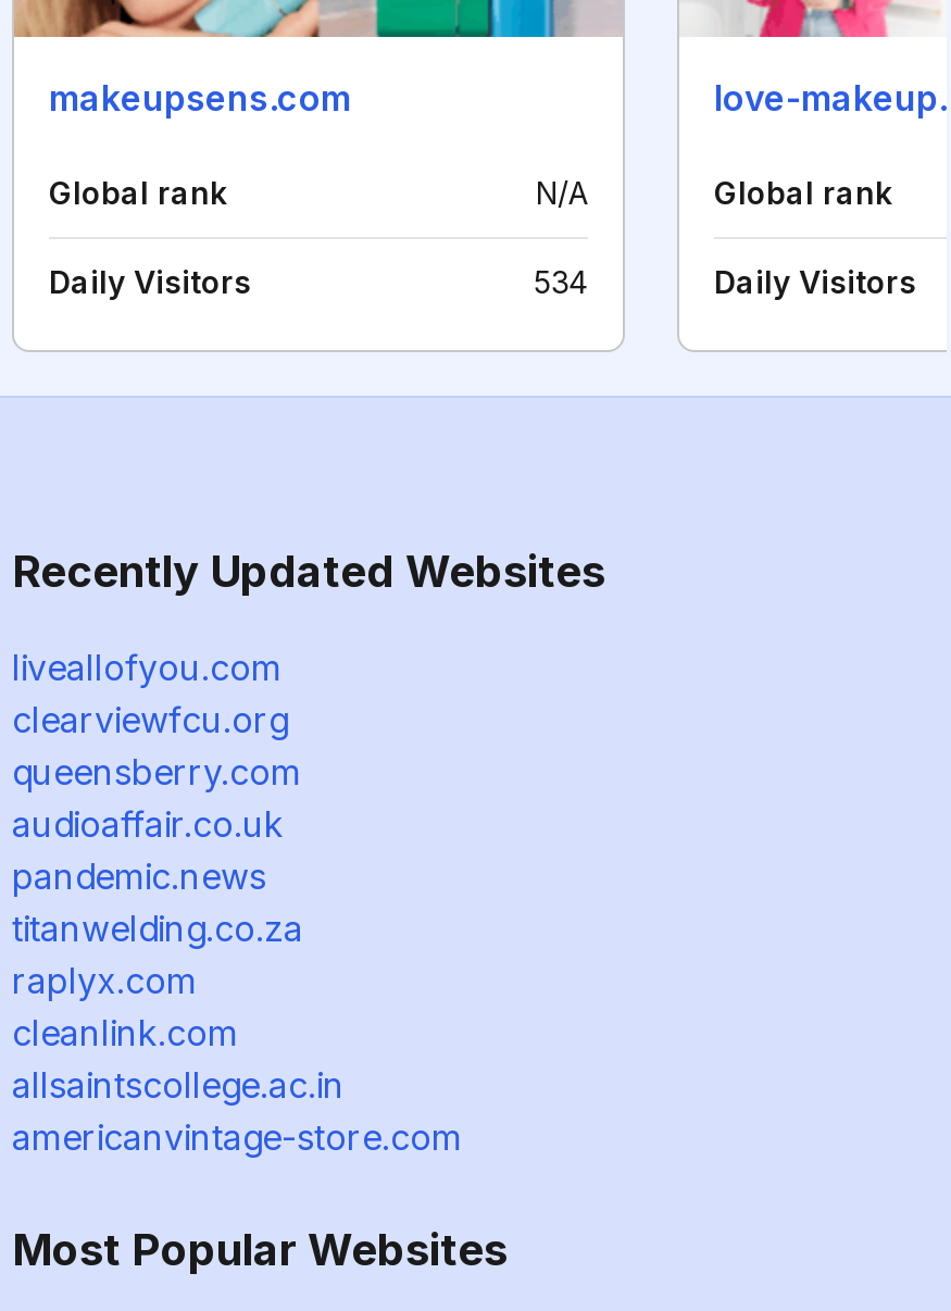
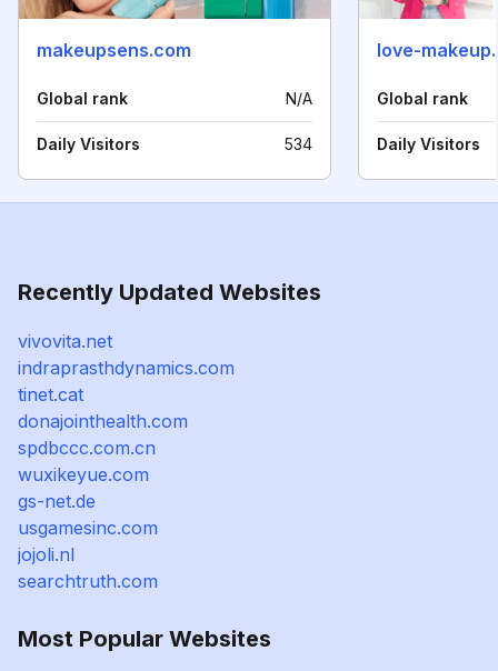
[12,646,462,1159] liveallofyou.com | clearviewfcu.org | queensberry.com | audioaffair.co.uk | pandemic.news | titanwelding.co.za | raplyx.com | cleanlink.com | allsaintscollege.ac.in | americanvintage-store.com -> [18,330,235,592] vivovita.net | indraprasthdynamics.com | tinet.cat | donajointhealth.com | spdbccc.com.cn | wuxikeyue.com | gs-net.de | usgamesinc.com | jojoli.nl | searchtruth.com

